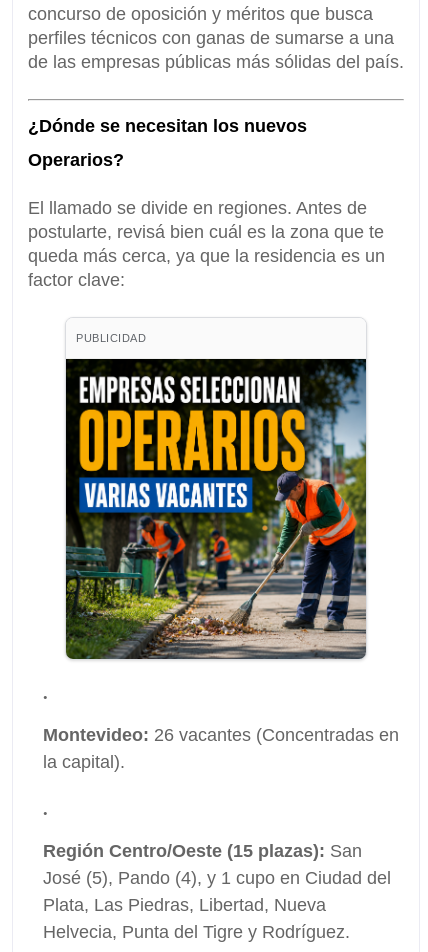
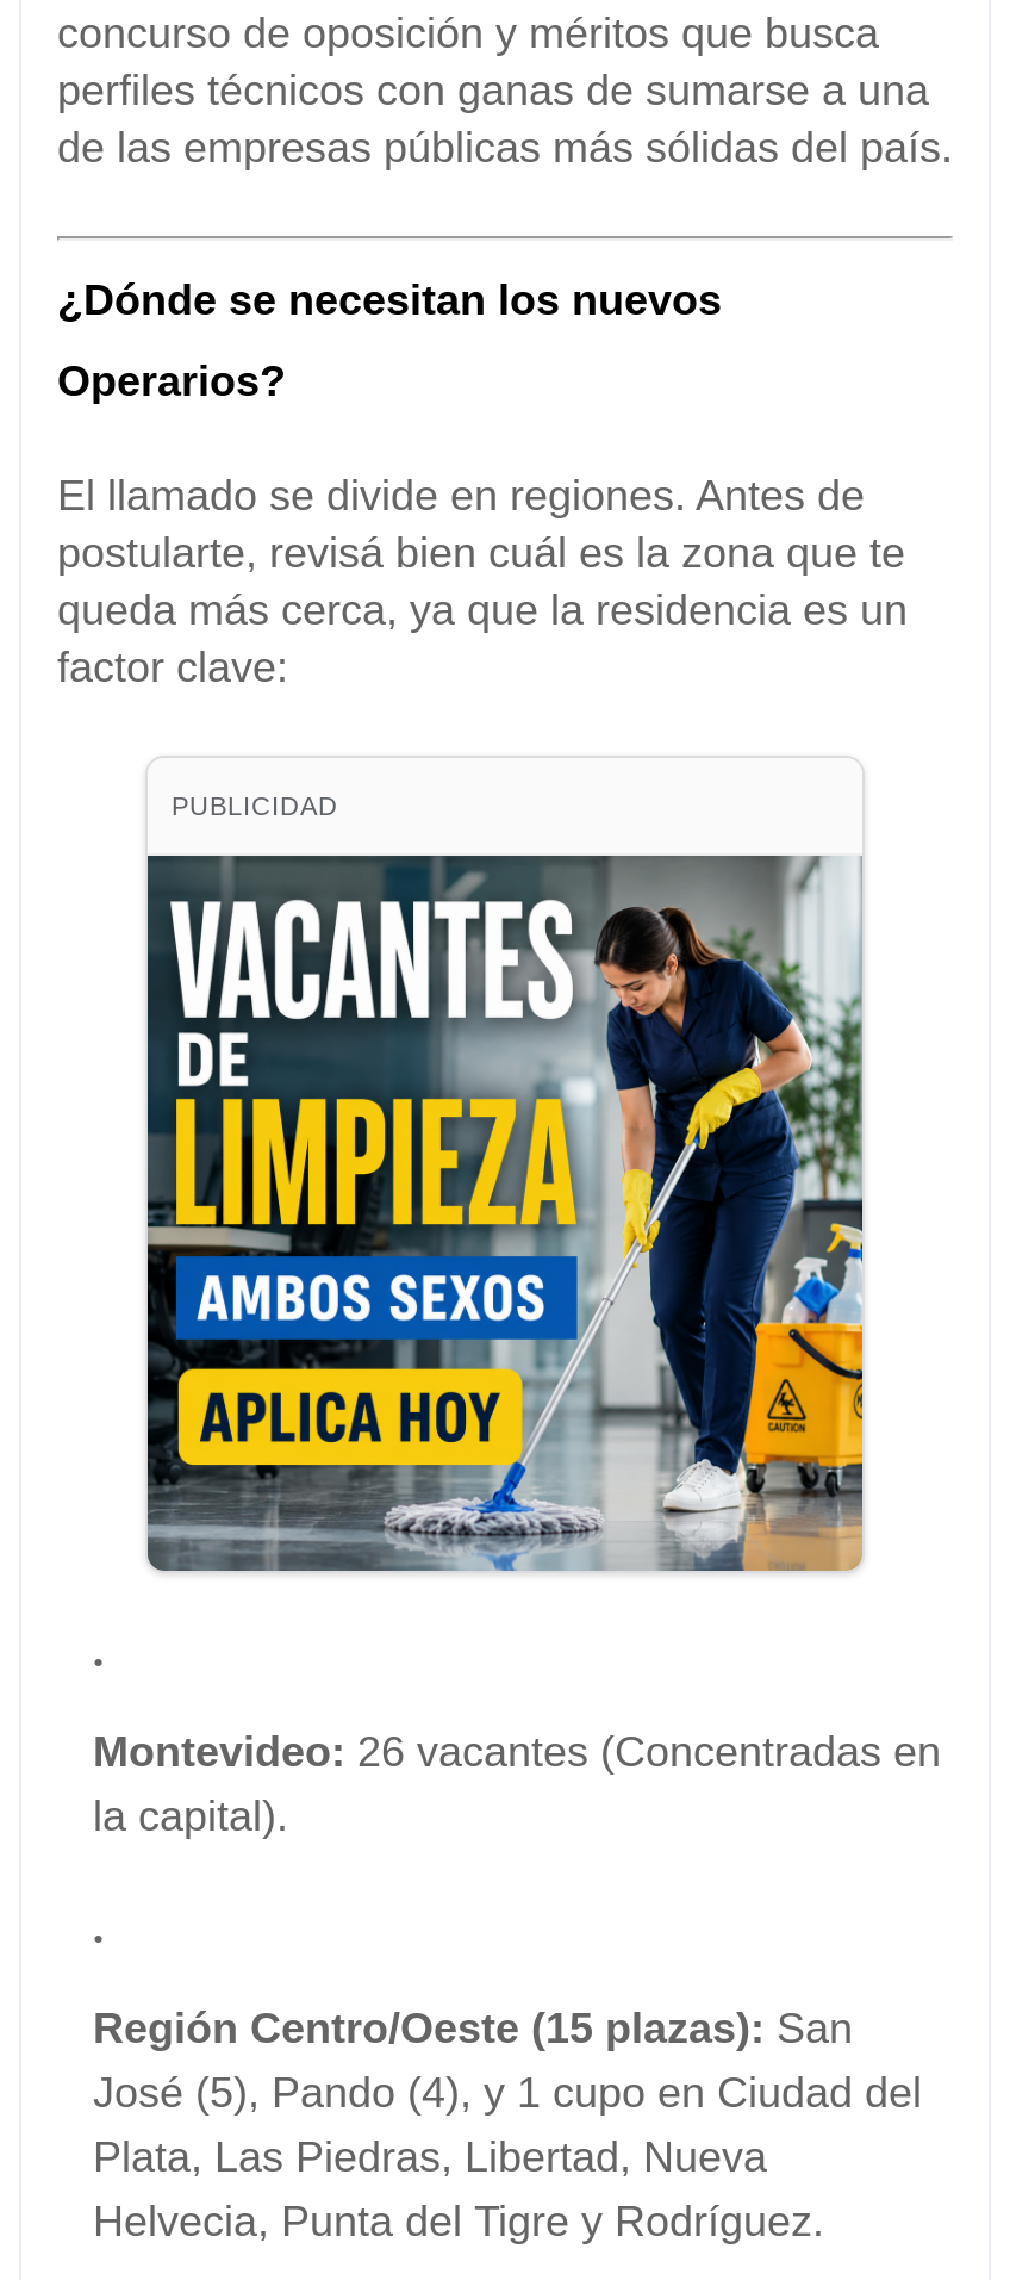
[66,358,367,660] [image] -> [145,853,865,1573] [image]

